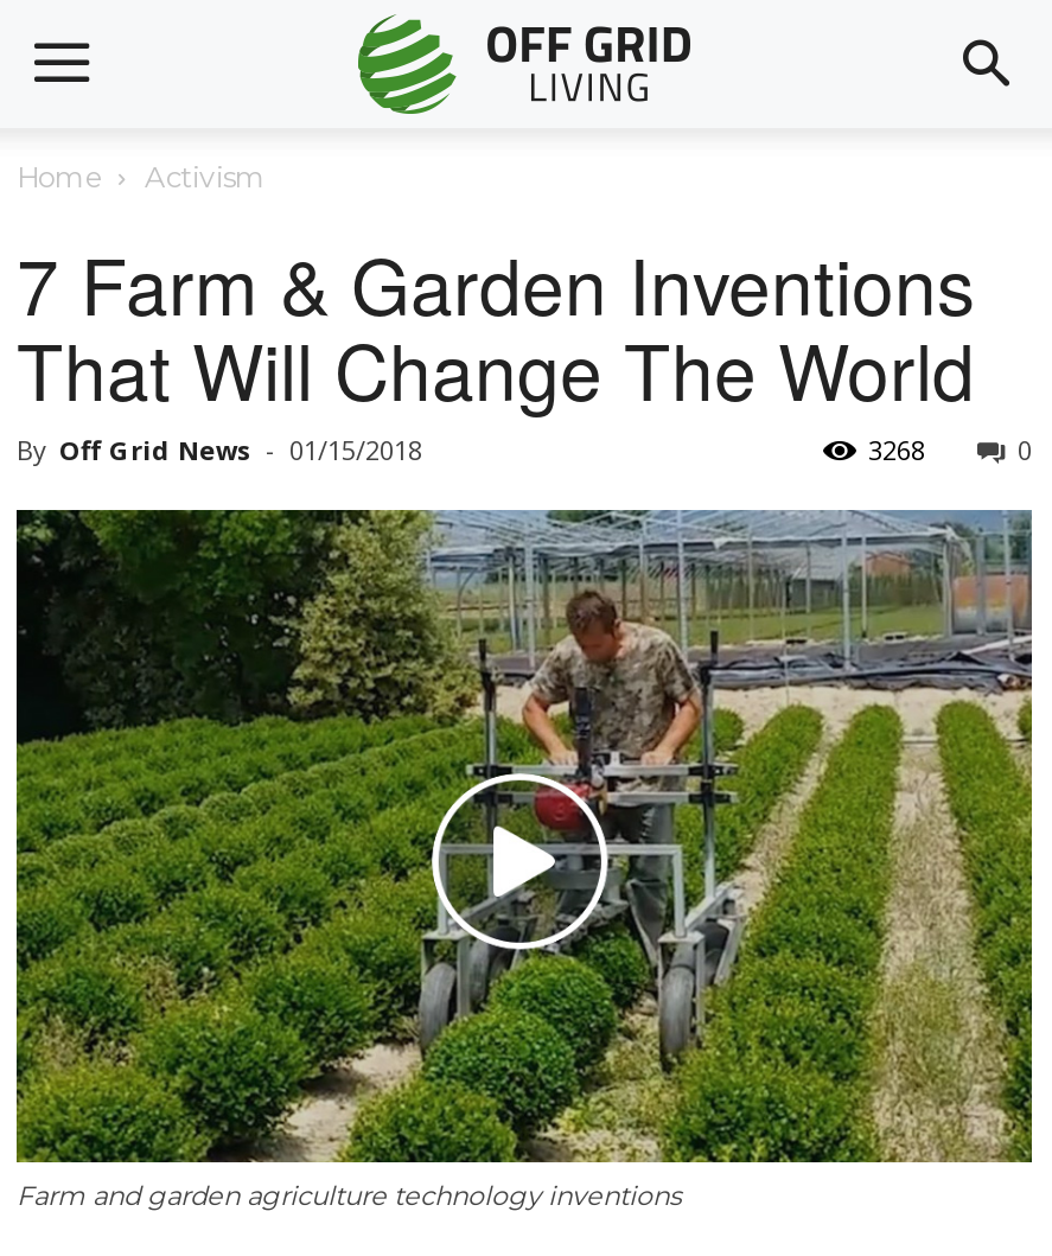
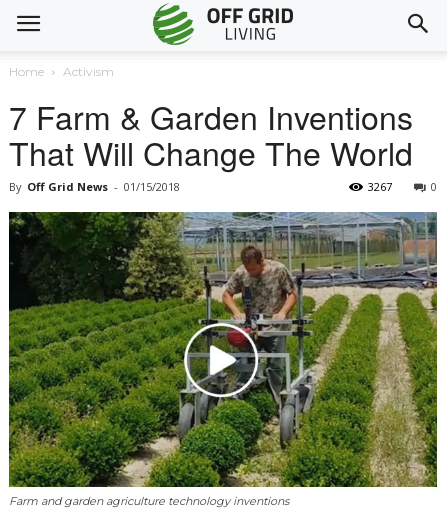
[868,432,925,467] 3268 -> [368,179,392,194] 3267

